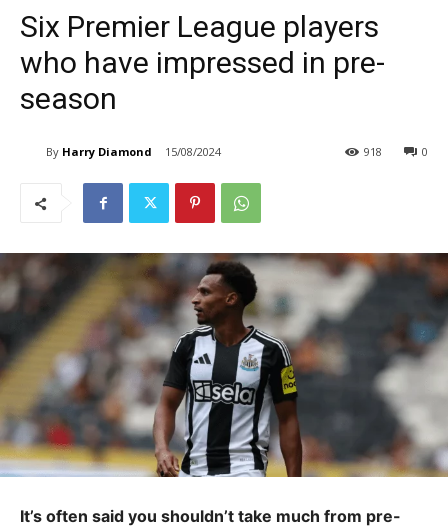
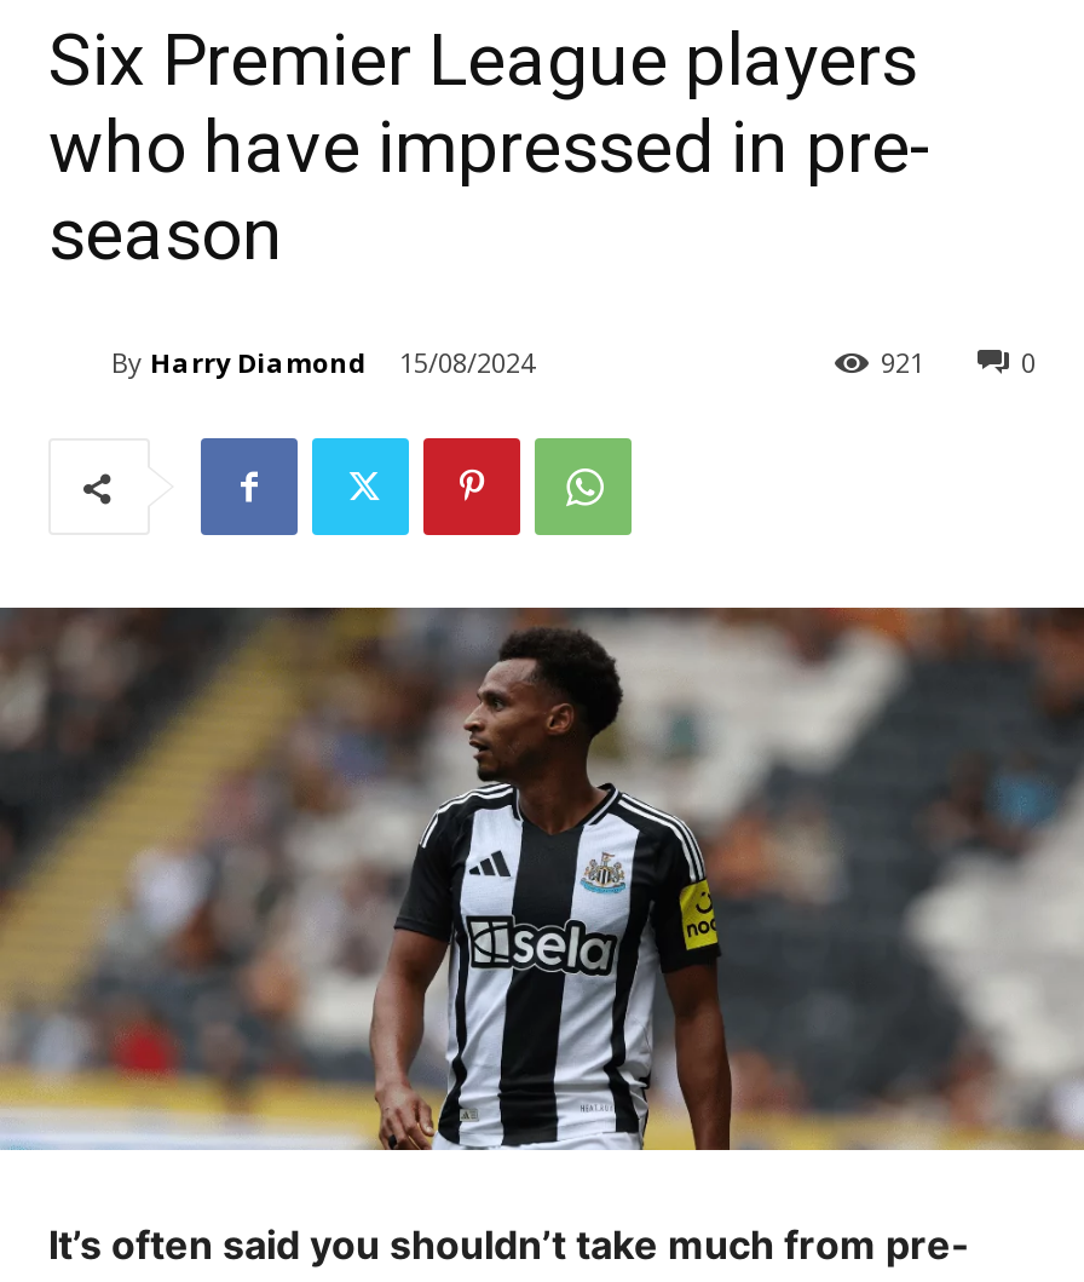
[364,144,382,159] 918 -> [881,344,924,380] 921

